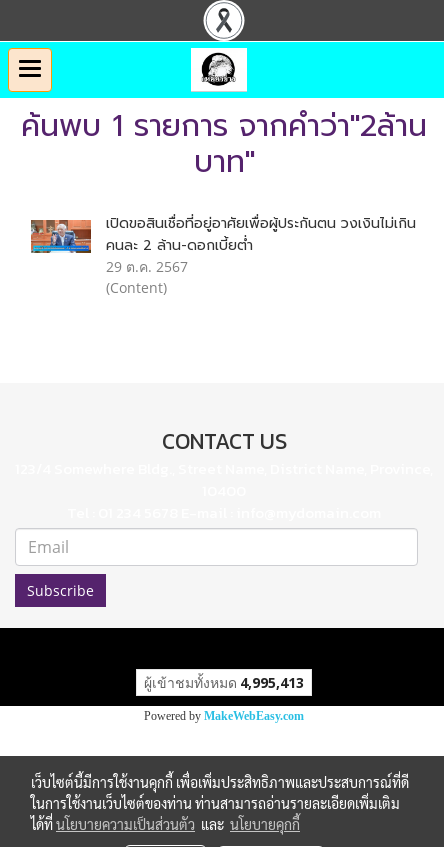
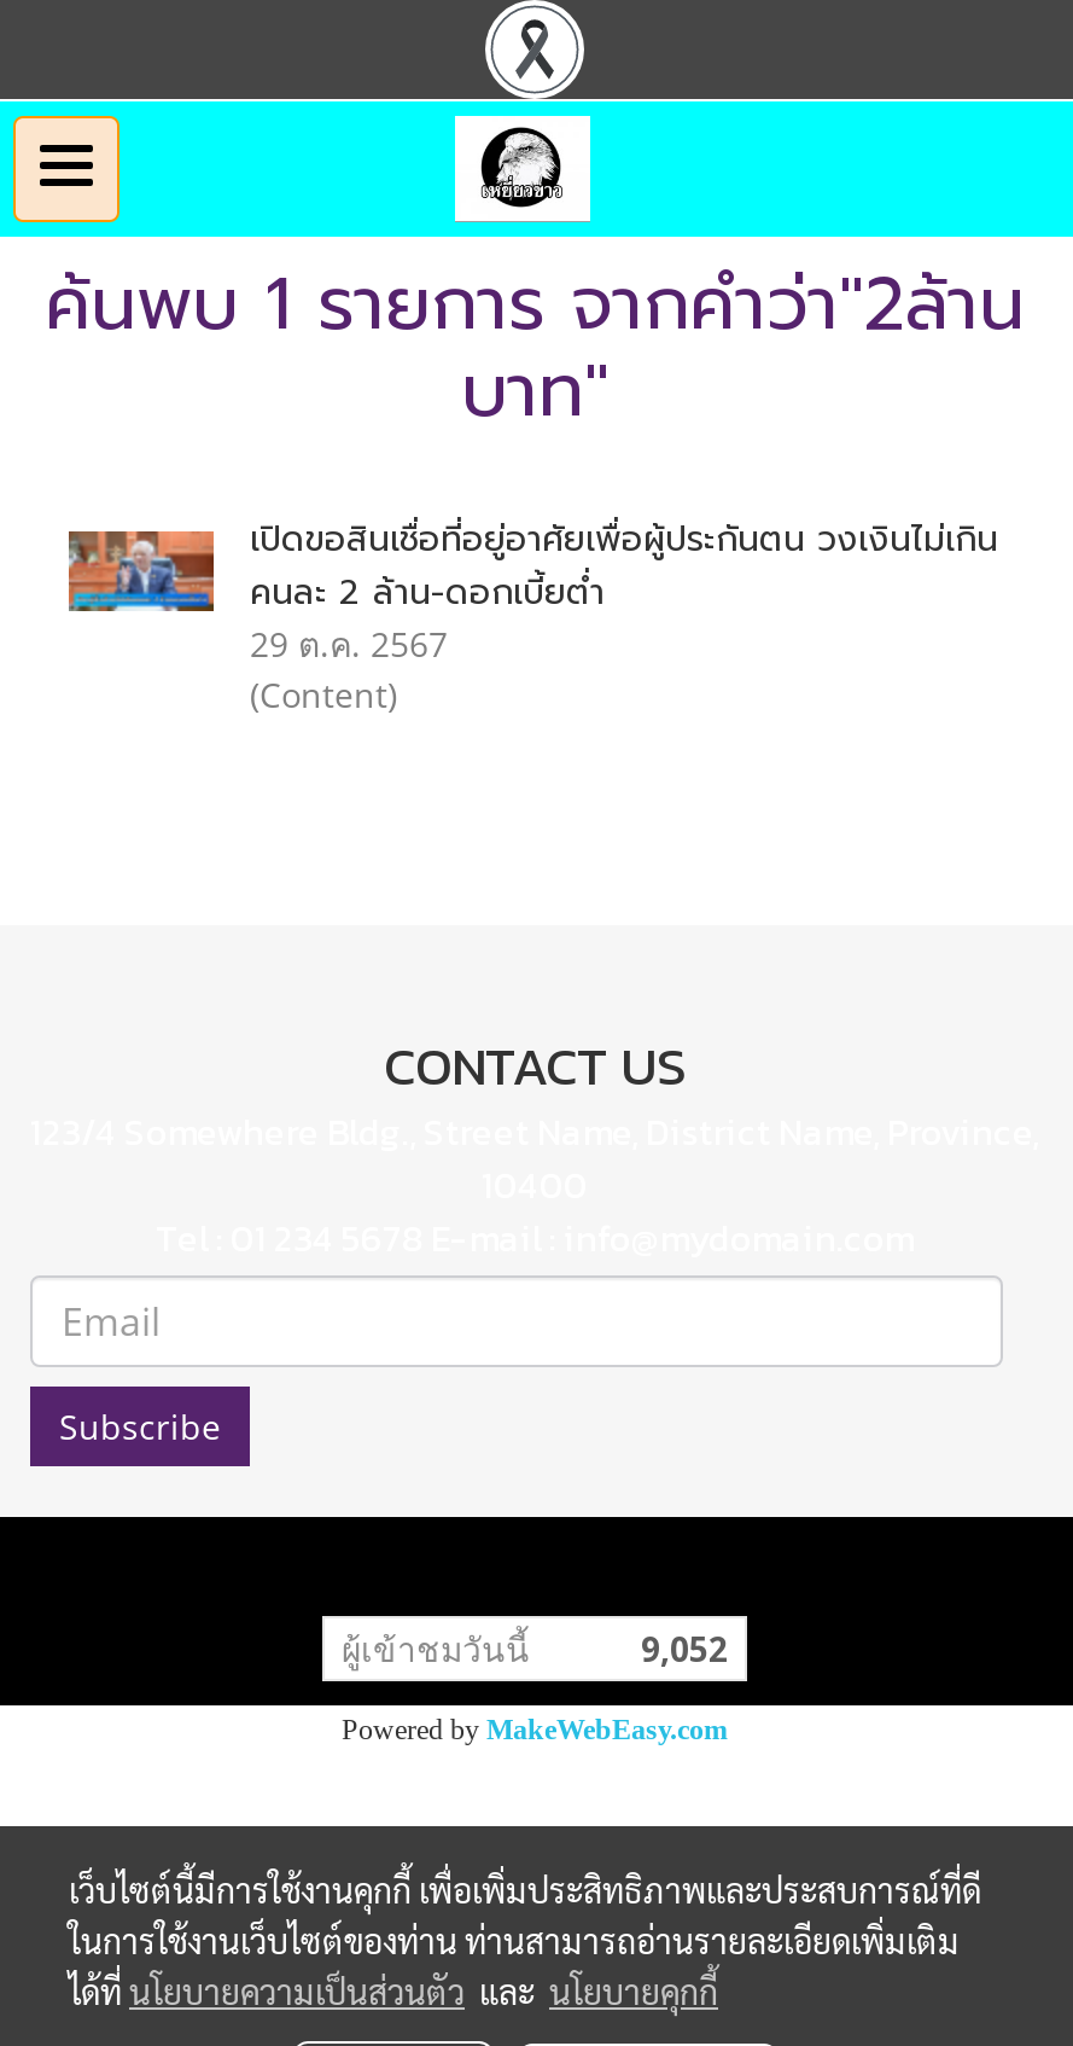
[144,673,304,692] ผู้เข้าชมทั้งหมด 4,995,413 -> [342,1626,728,1672] ผู้เข้าชมวันนี้ | 9,052

